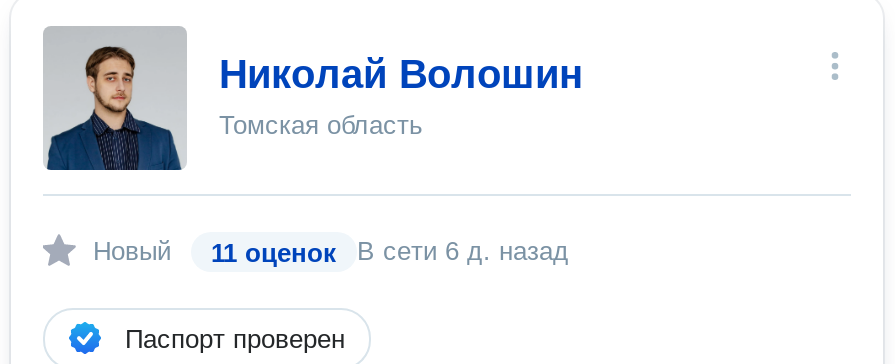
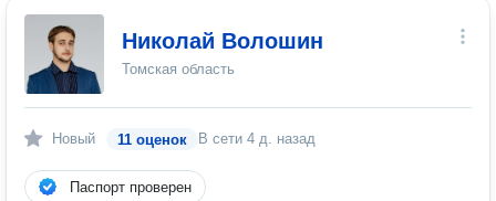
[93,236,569,268] Новый 11 оценок В сети 6 д. назад -> [52,130,316,148] Новый 11 оценок В сети 4 д. назад

